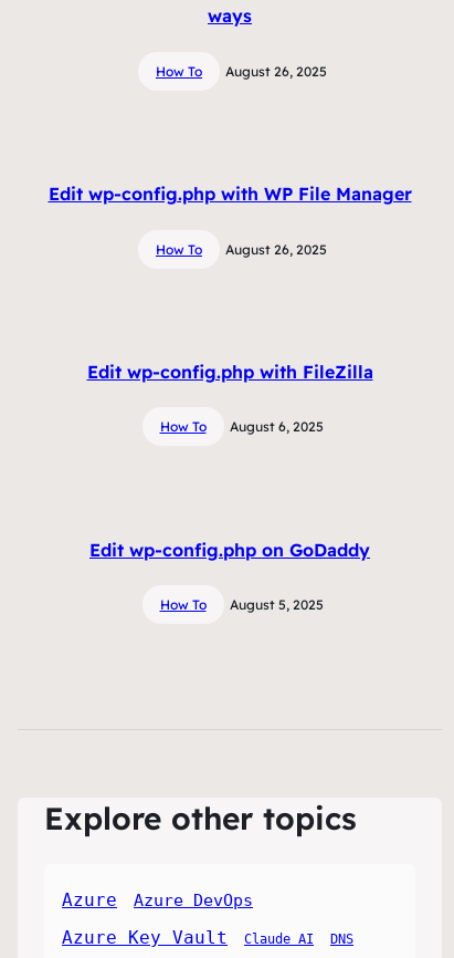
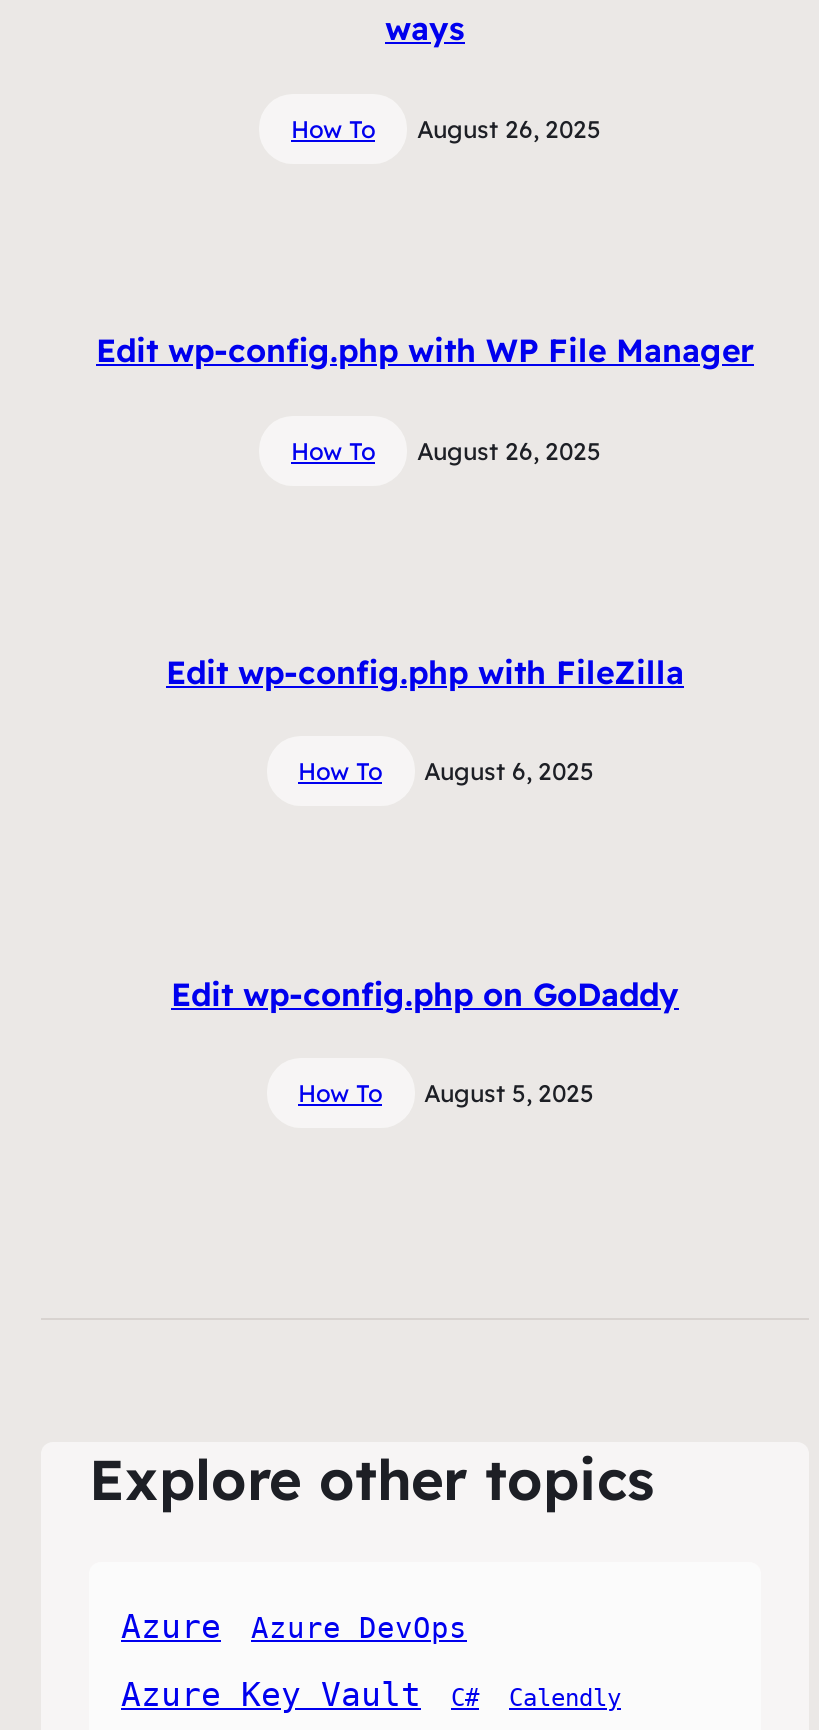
[244,931,353,947] Claude AI | DNS -> [451,1684,621,1712] C# | Calendly

